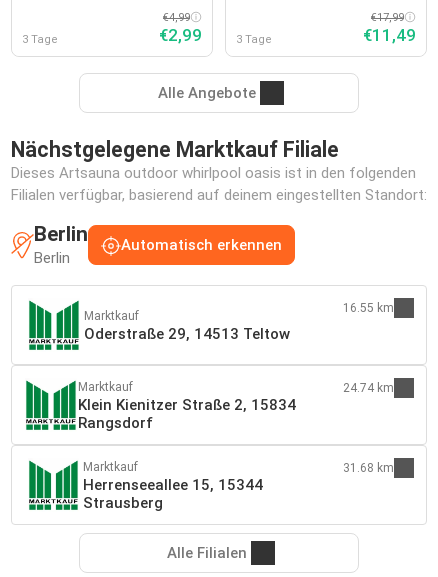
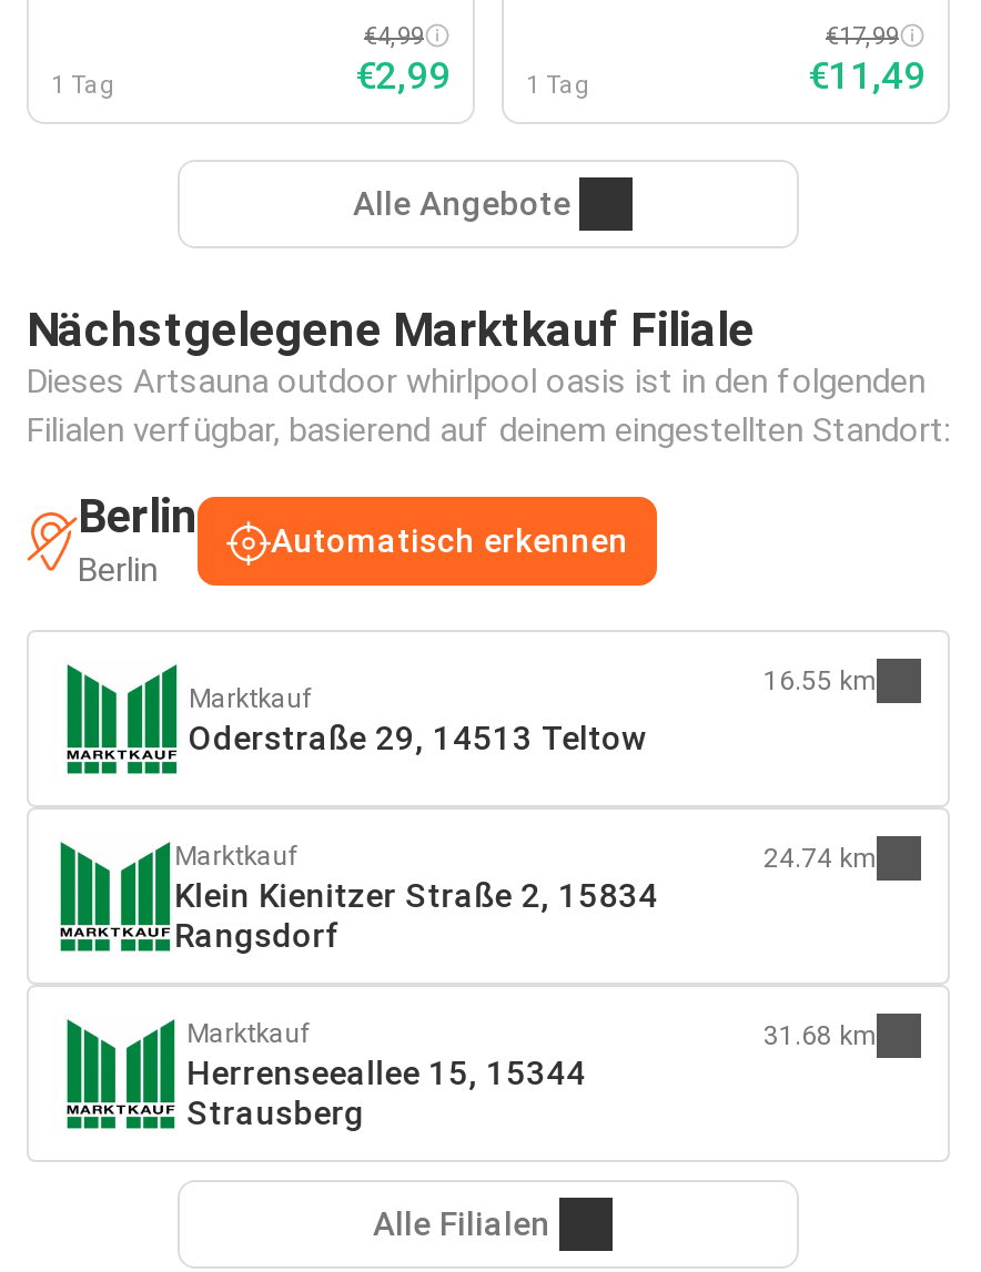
[22,32,58,45] 3 Tage -> [51,70,115,99] 1 Tag
[236,32,272,45] 3 Tage -> [526,70,590,99] 1 Tag

